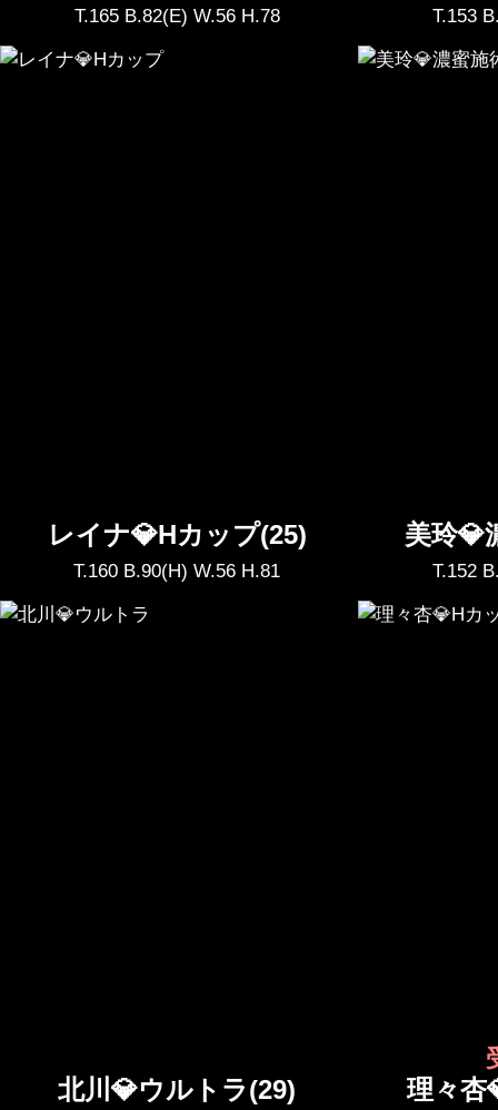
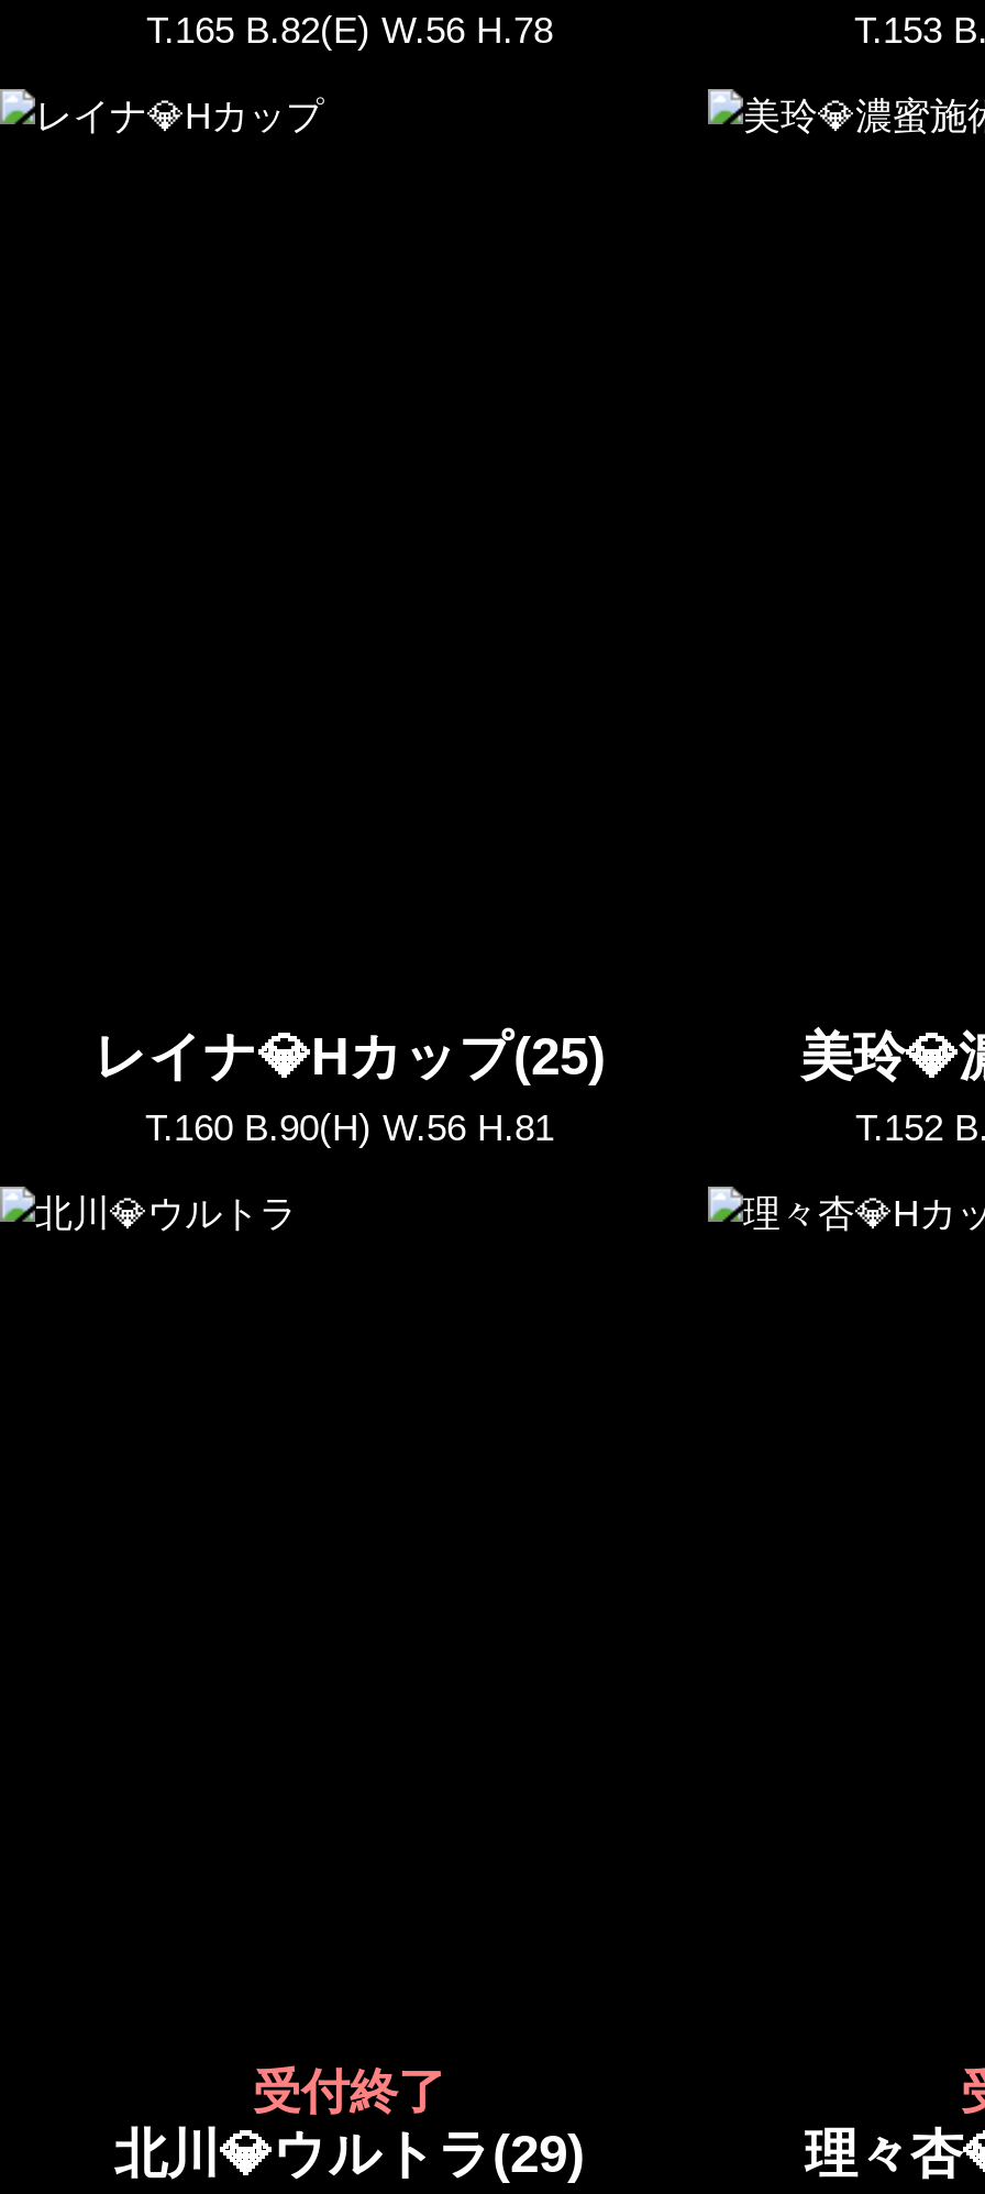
none -> [253,2064,446,2119] 受付終了

